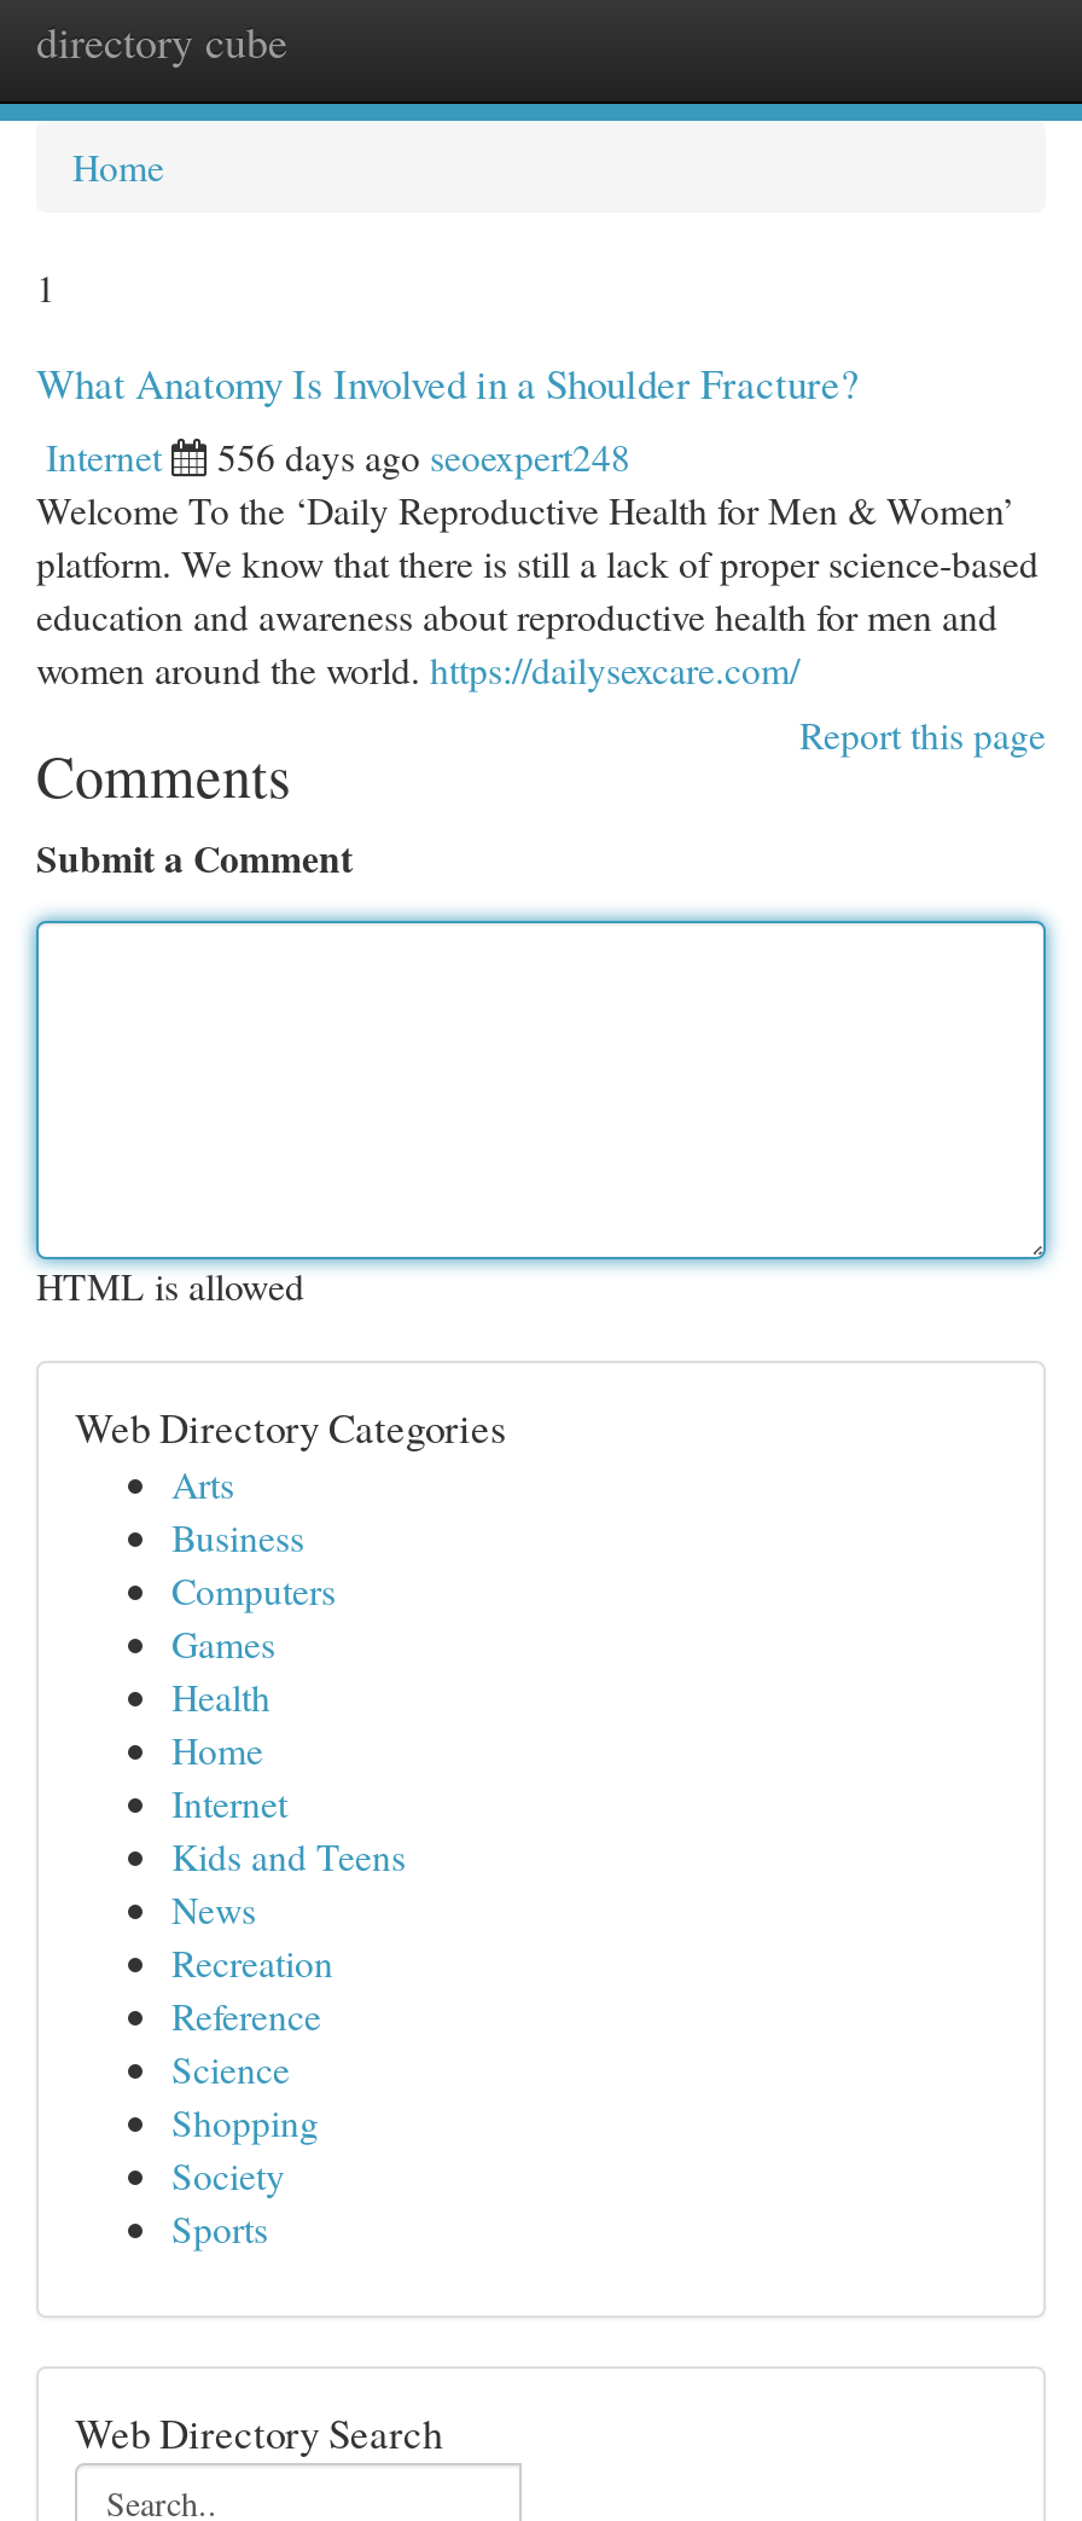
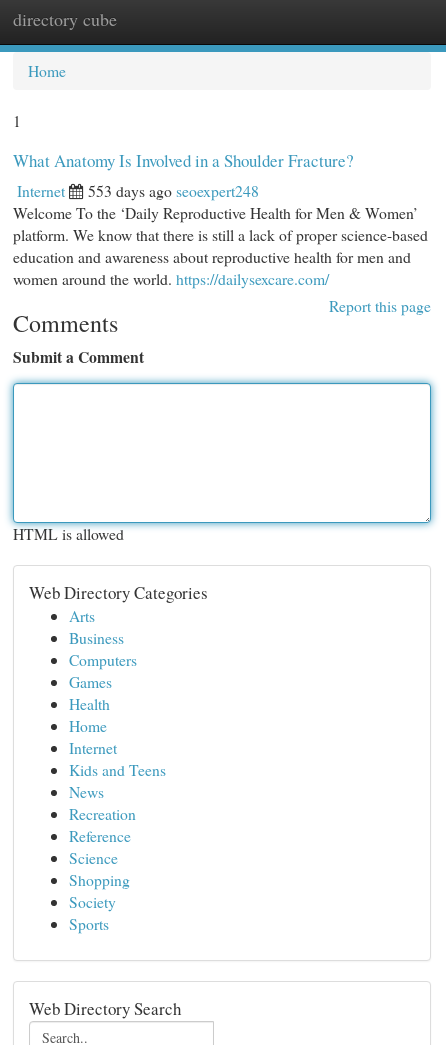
[217,430,630,481] 556 days ago seoexpert248 -> [88,180,259,201] 553 days ago seoexpert248

